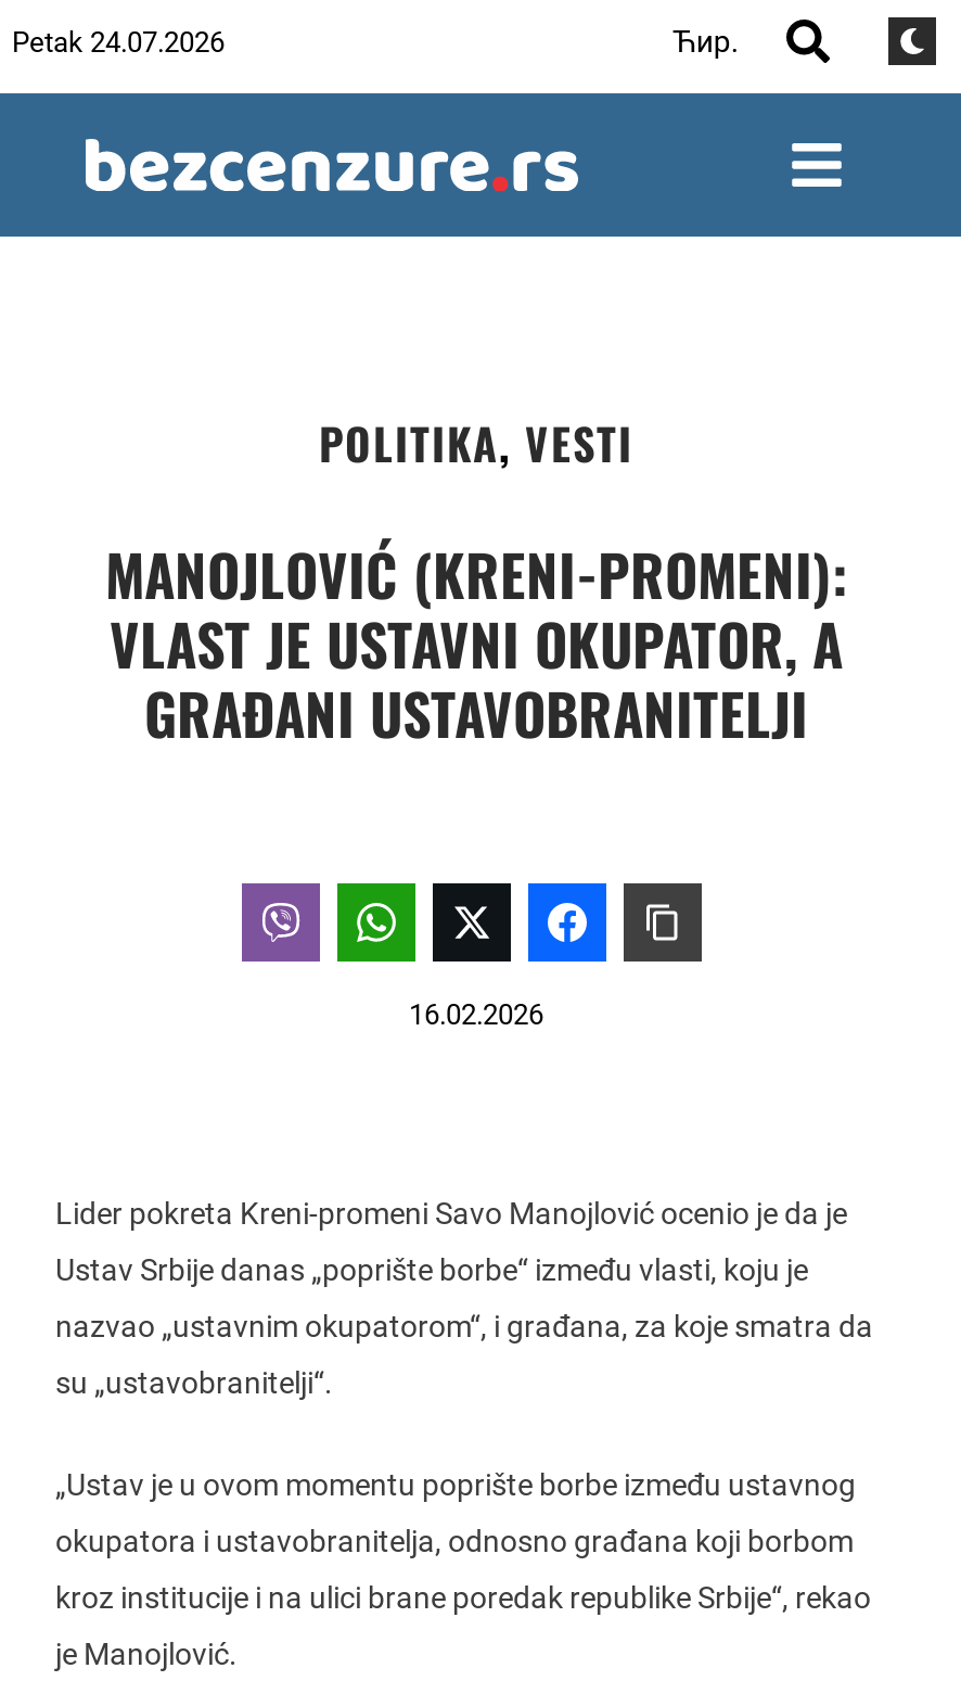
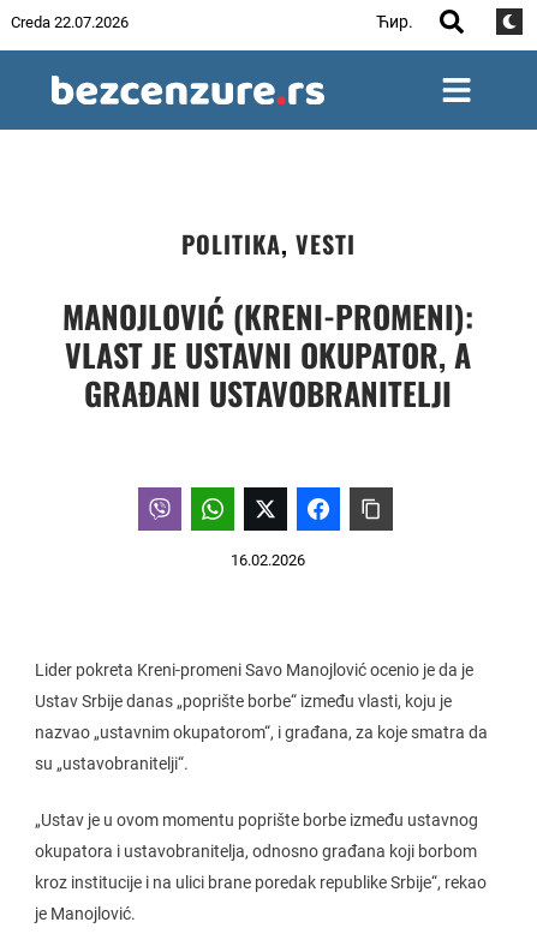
[12,25,225,58] Petak 24.07.2026 -> [11,13,129,31] Creda 22.07.2026

